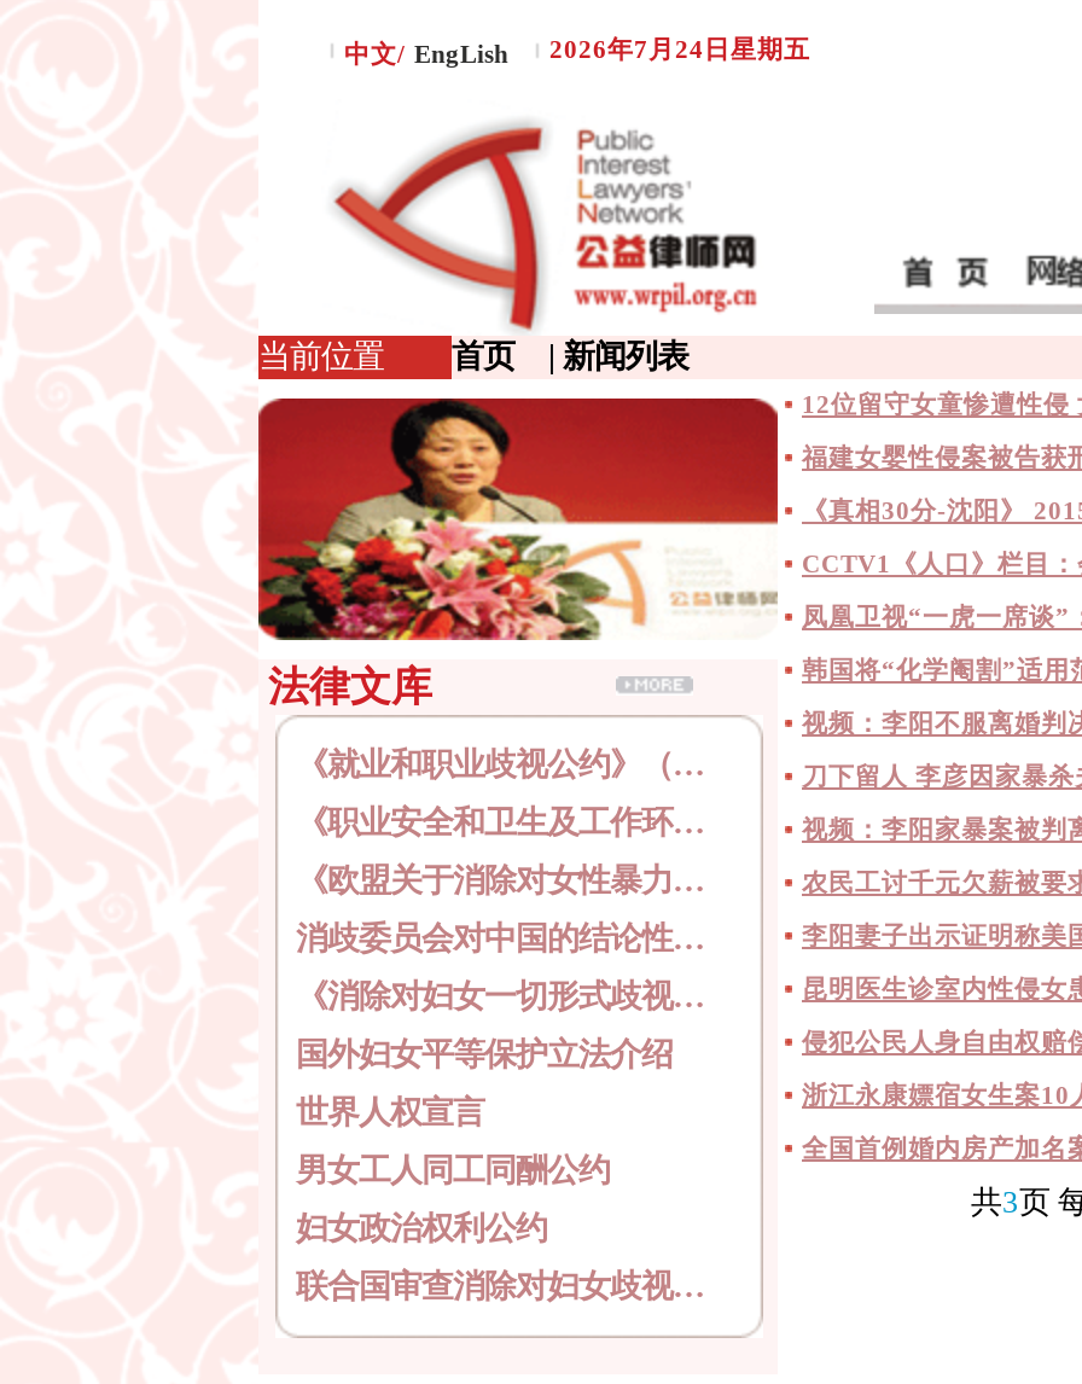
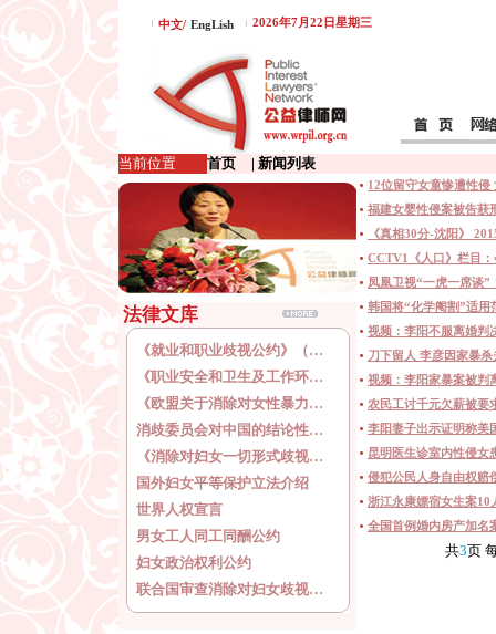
[549,36,810,63] 2026年7月24日星期五 -> [252,17,371,29] 2026年7月22日星期三

